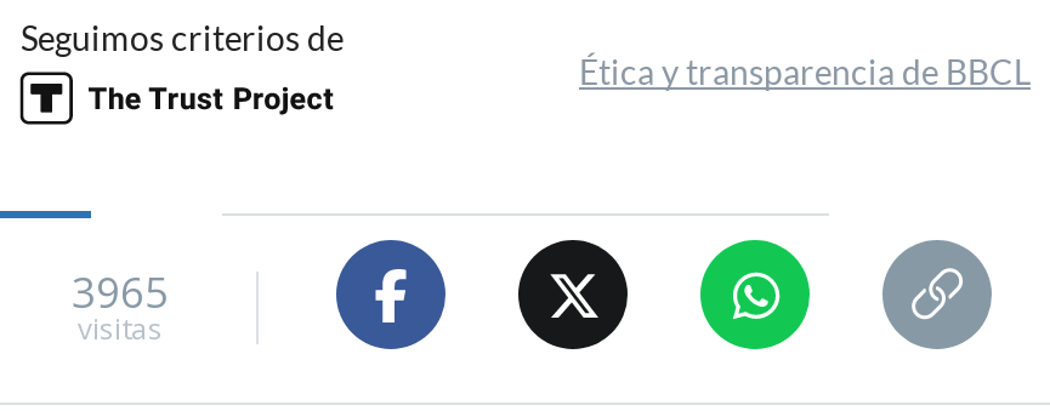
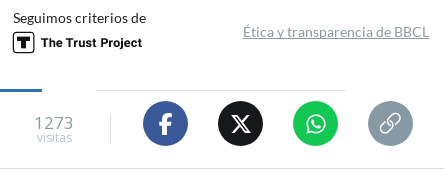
[72,264,169,320] 3965 -> [34,111,74,134] 1273

